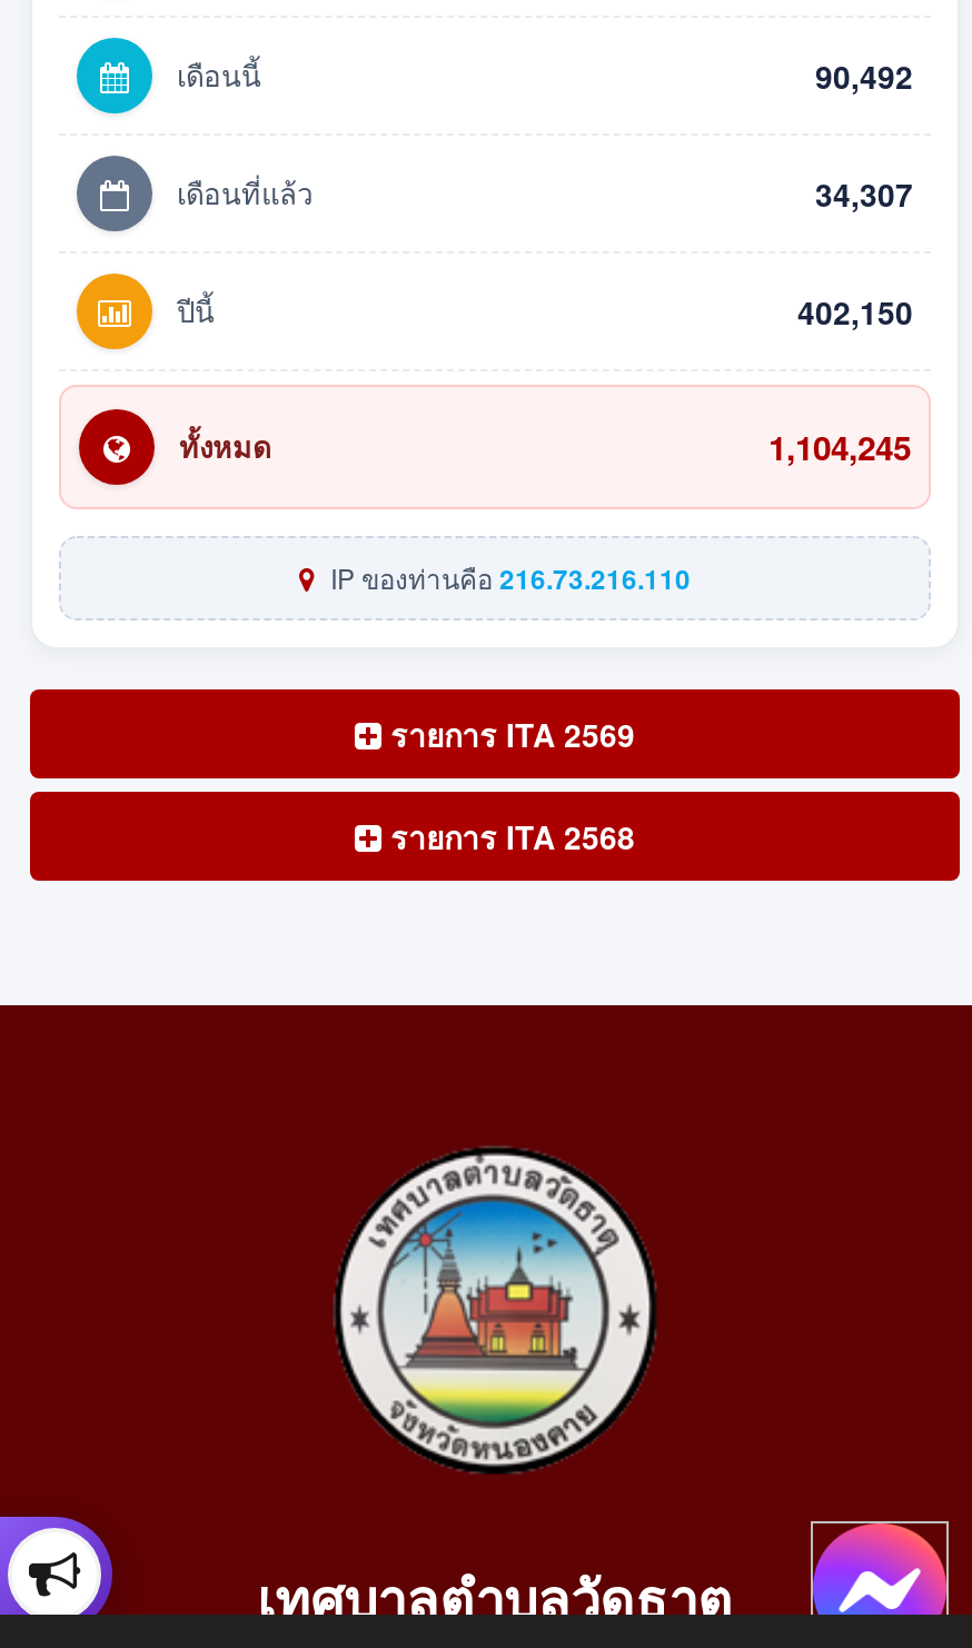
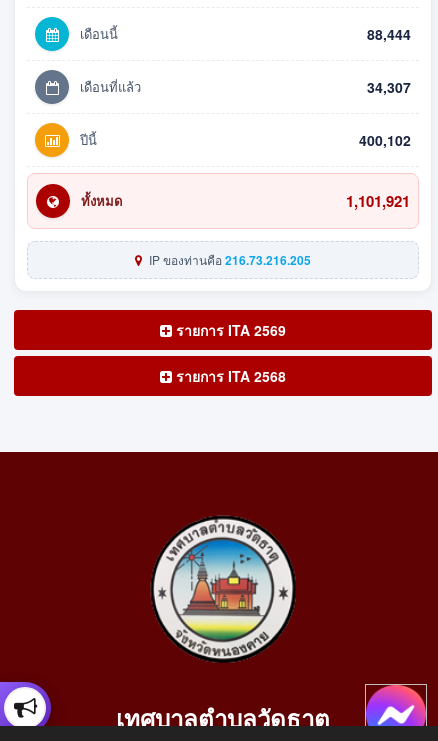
[815,54,913,98] 90,492 -> [367,24,411,44] 88,444
[797,289,913,334] 402,150 -> [359,130,411,150] 400,102
[768,422,911,471] 1,104,245 -> [346,190,410,212] 1,101,921
[324,558,691,598] IP ของท่านคือ216.73.216.110 -> [146,251,311,269] IP ของท่านคือ216.73.216.205

